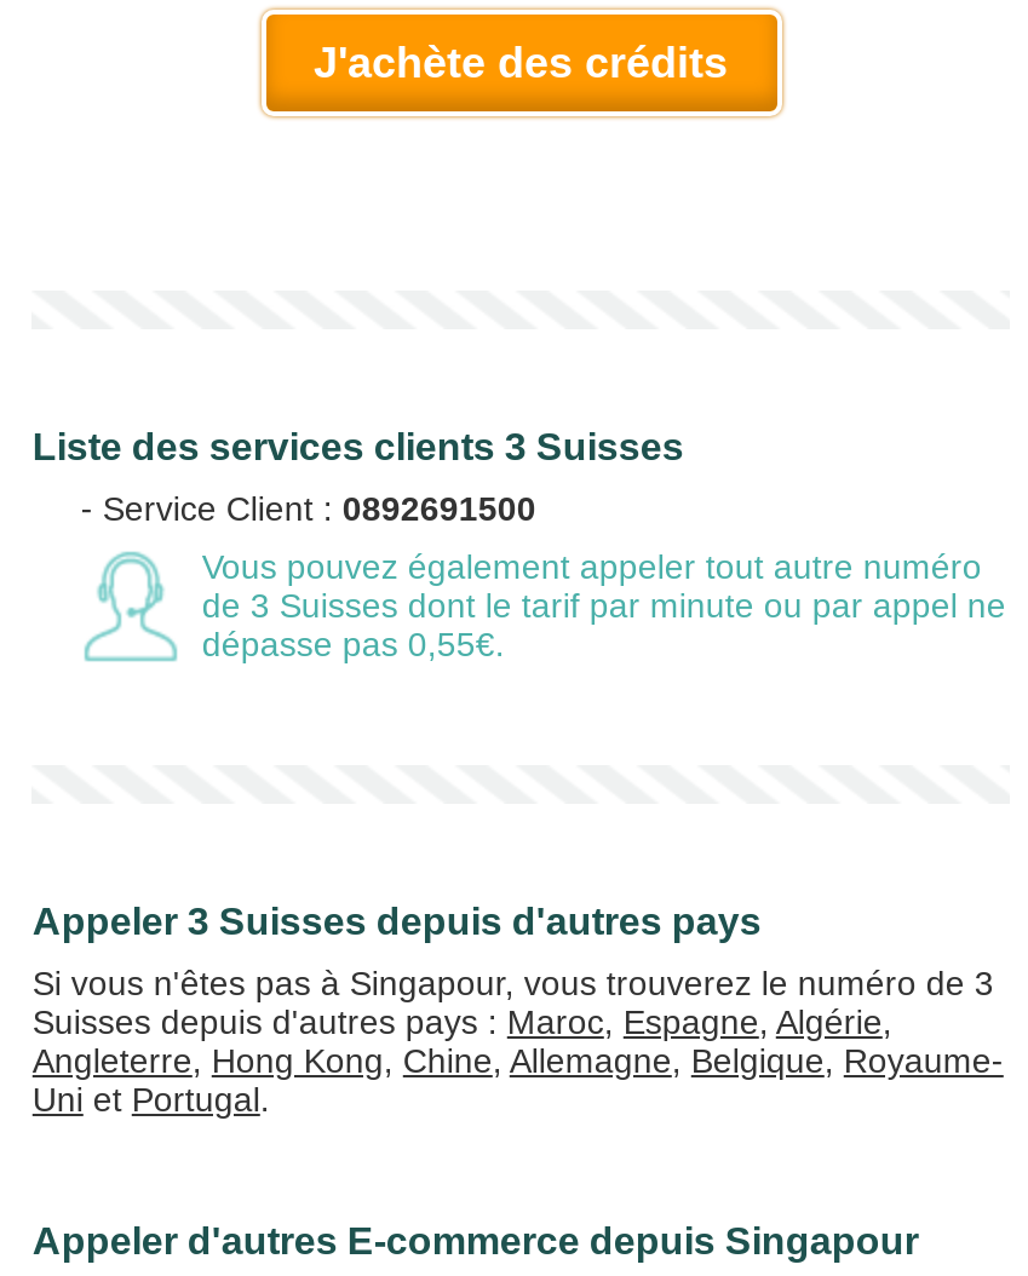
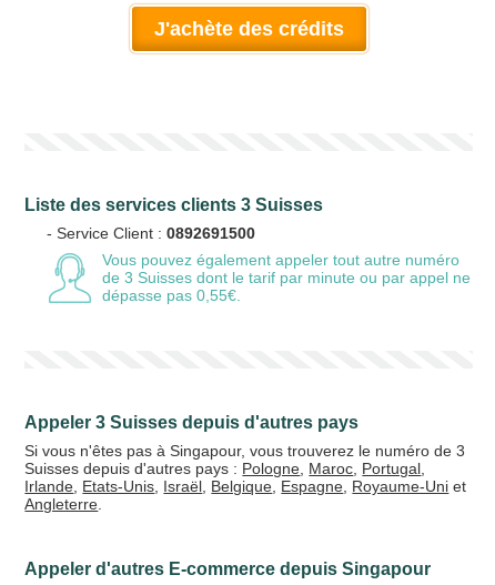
[32,1002,1004,1119] Suisses depuis d'autres pays : Maroc, Espagne, Algérie, | Angleterre, Hong Kong, Chine, Allemagne, Belgique, Royaume- | Uniet Portugal. -> [25,460,467,513] Suisses depuis d'autres pays : Pologne, Maroc, Portugal, | Irlande, Etats-Unis, Israël, Belgique,Espagne, Royaume-Uni et | Angleterre.

